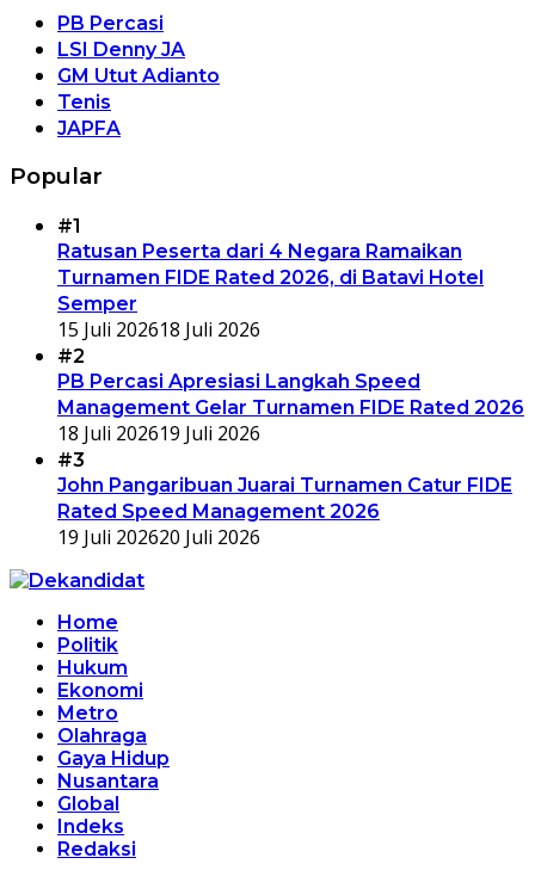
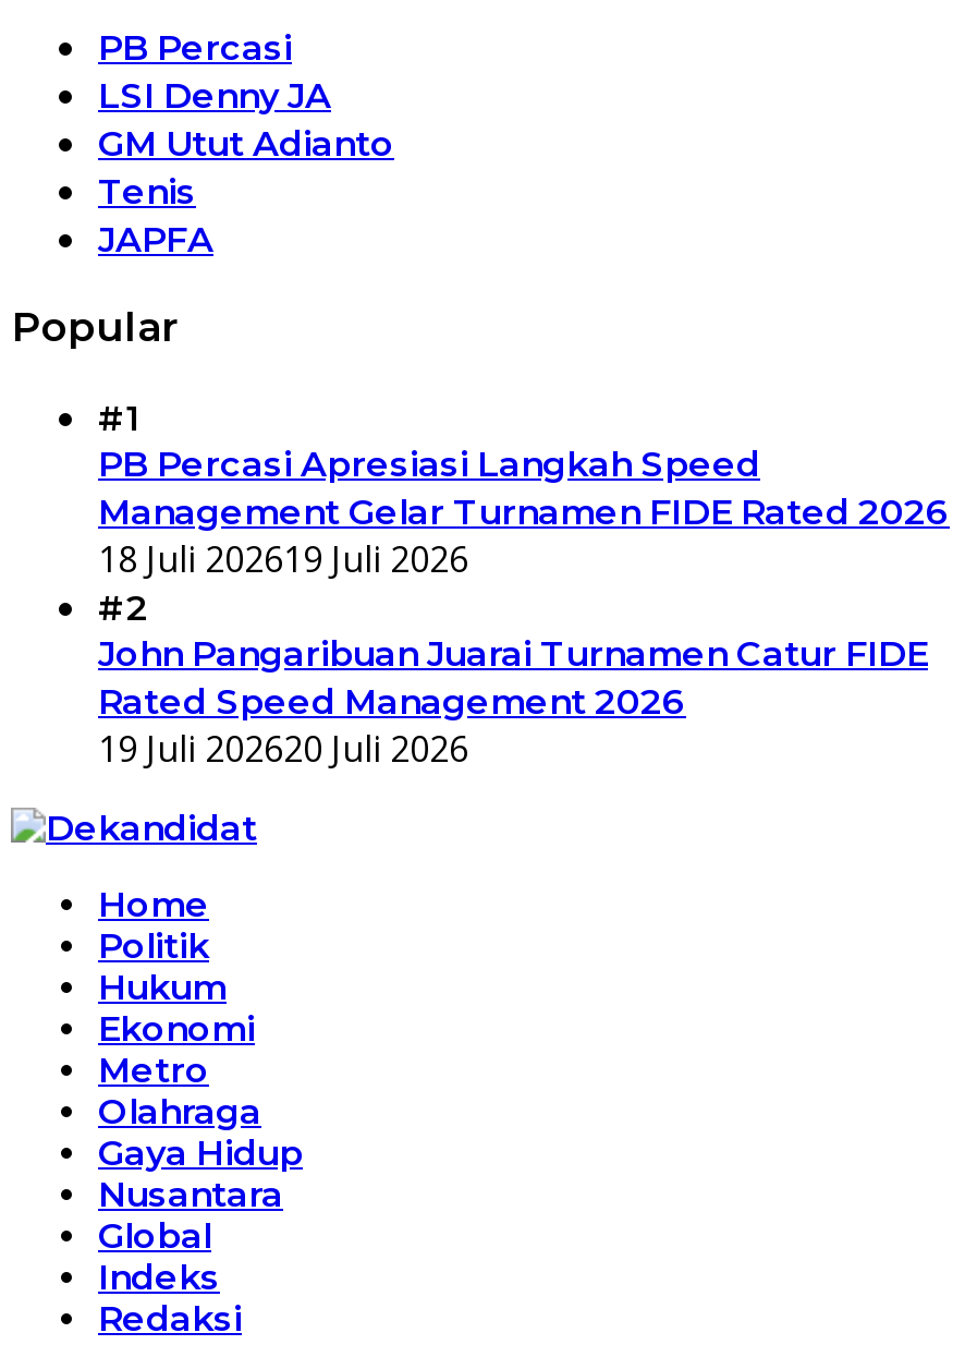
[57,240,484,368] Ratusan Peserta dari 4 Negara Ramaikan | Turnamen FIDE Rated 2026, di Batavi Hotel | Semper | 15 Juli 202618 Juli 2026 | #2 -> none
[57,449,85,472] #3 -> [98,588,148,629] #2

